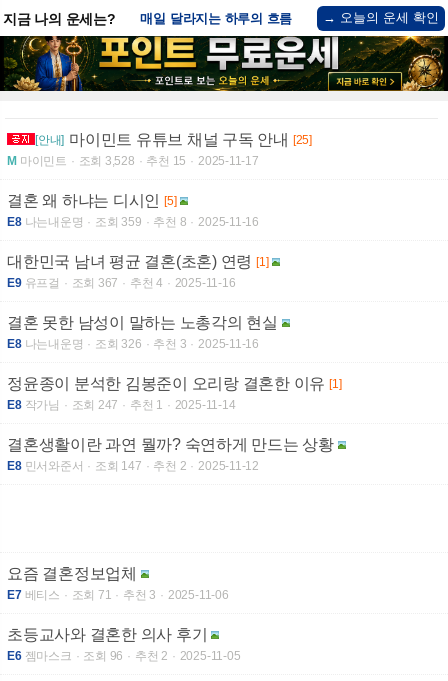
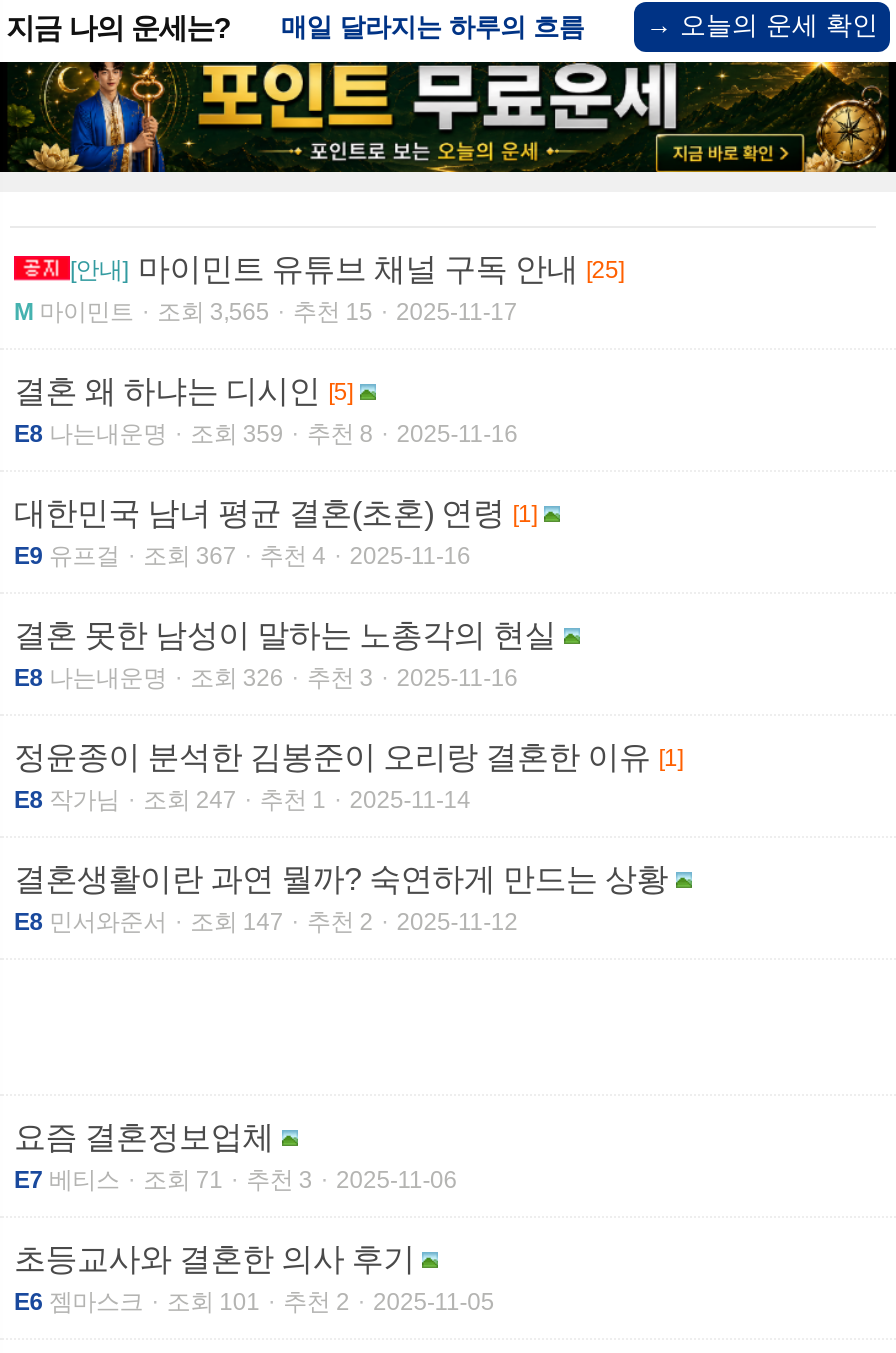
[7,154,259,168] M 마이민트 조회 3,528 추천 15 2025-11-17 -> [14,299,517,327] M 마이민트 조회 3,565 추천 15 2025-11-17
[7,649,240,663] E6 젬마스크 조회 96 추천 2 2025-11-05 -> [14,1289,494,1317] E6 젬마스크 조회 101 추천 2 2025-11-05

